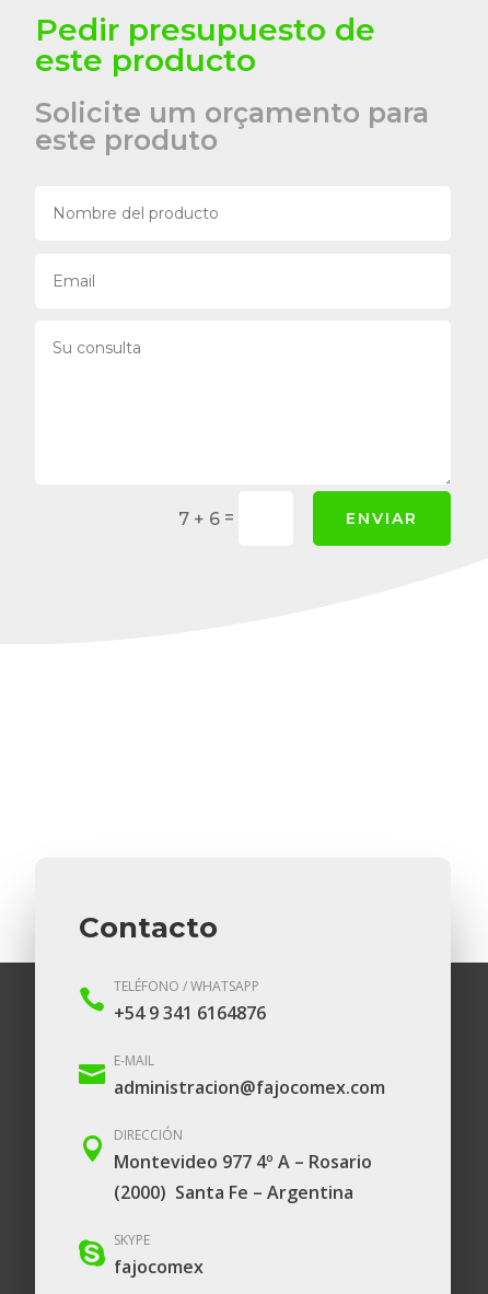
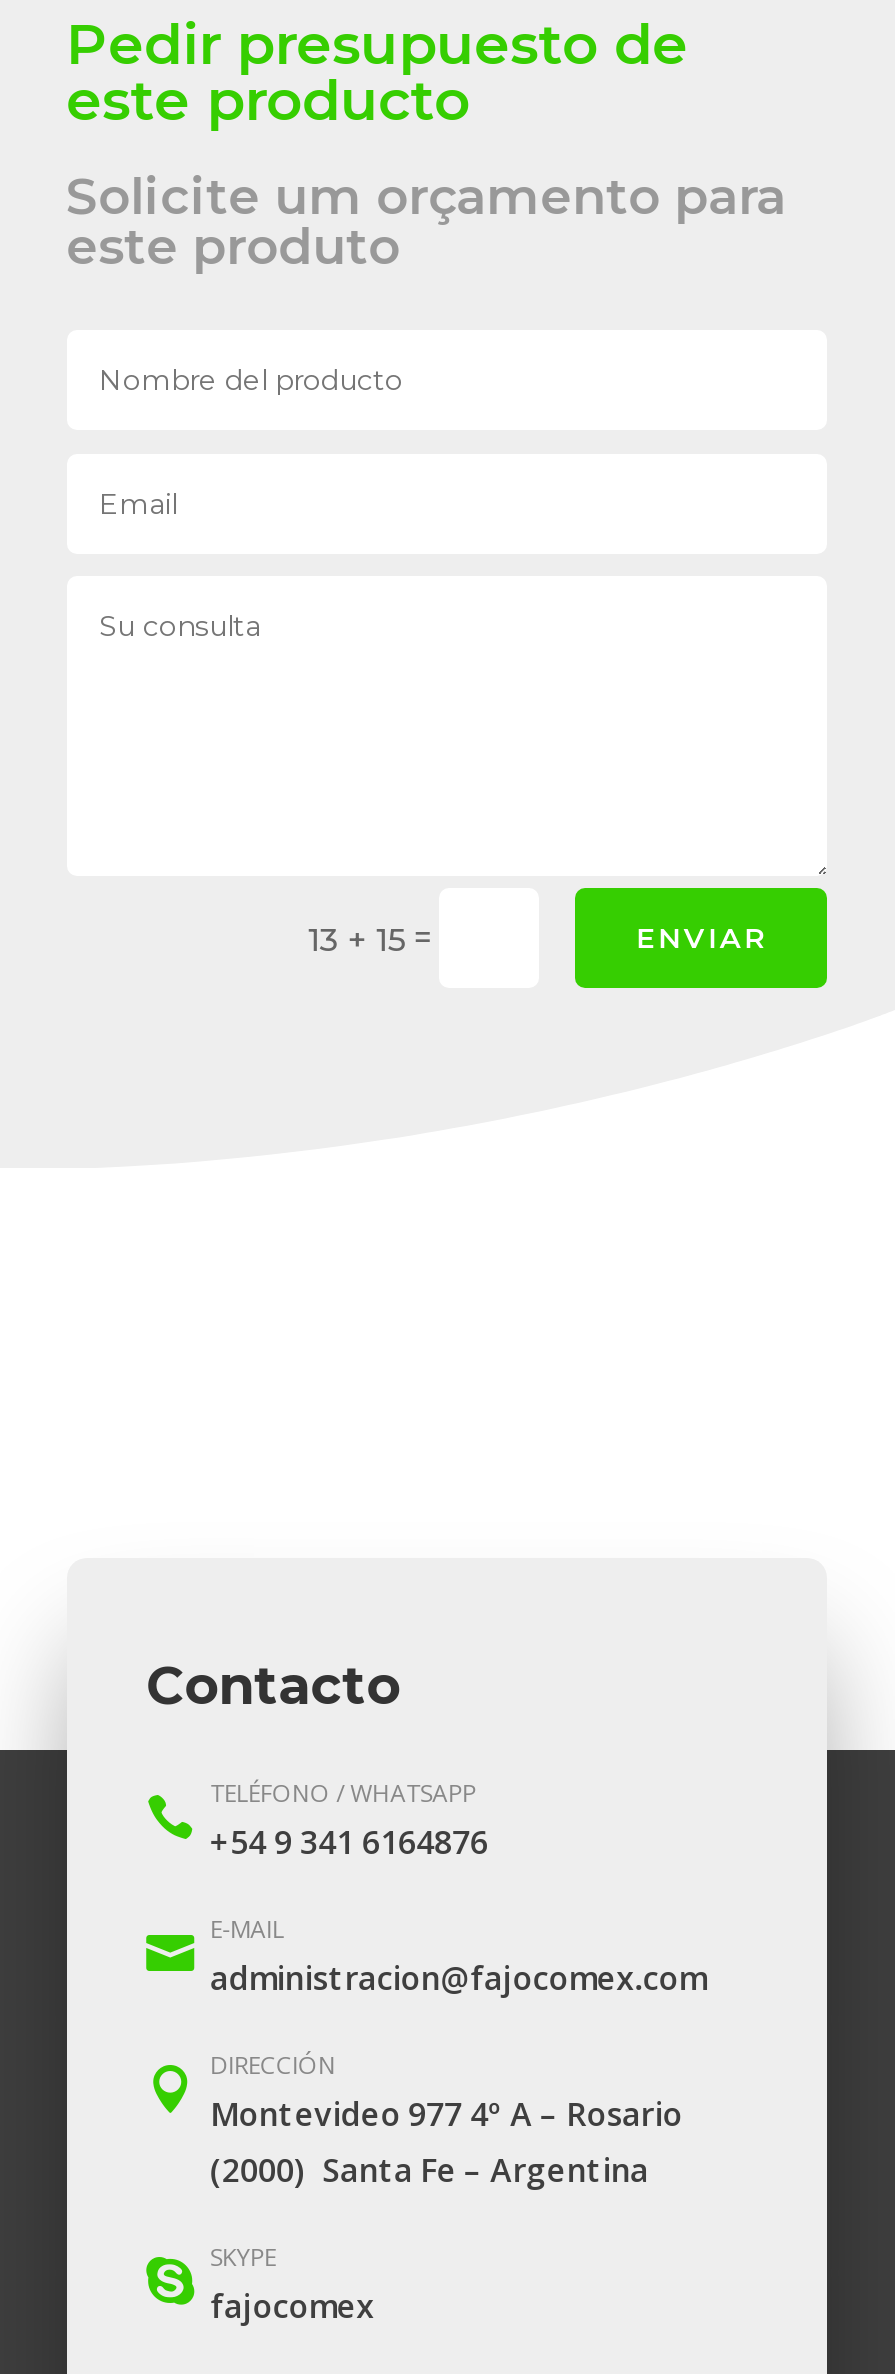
[179,508,239,530] 7 + 6 = -> [308,919,440,959] 13 + 15 =

